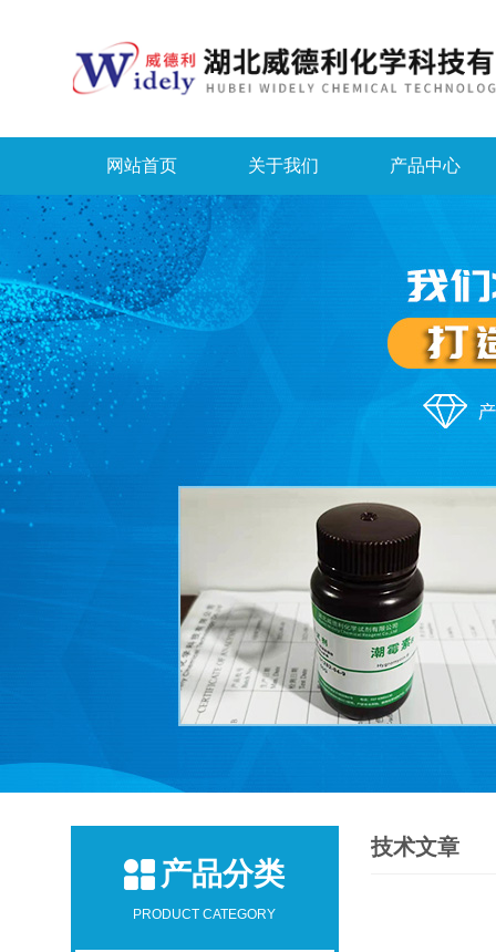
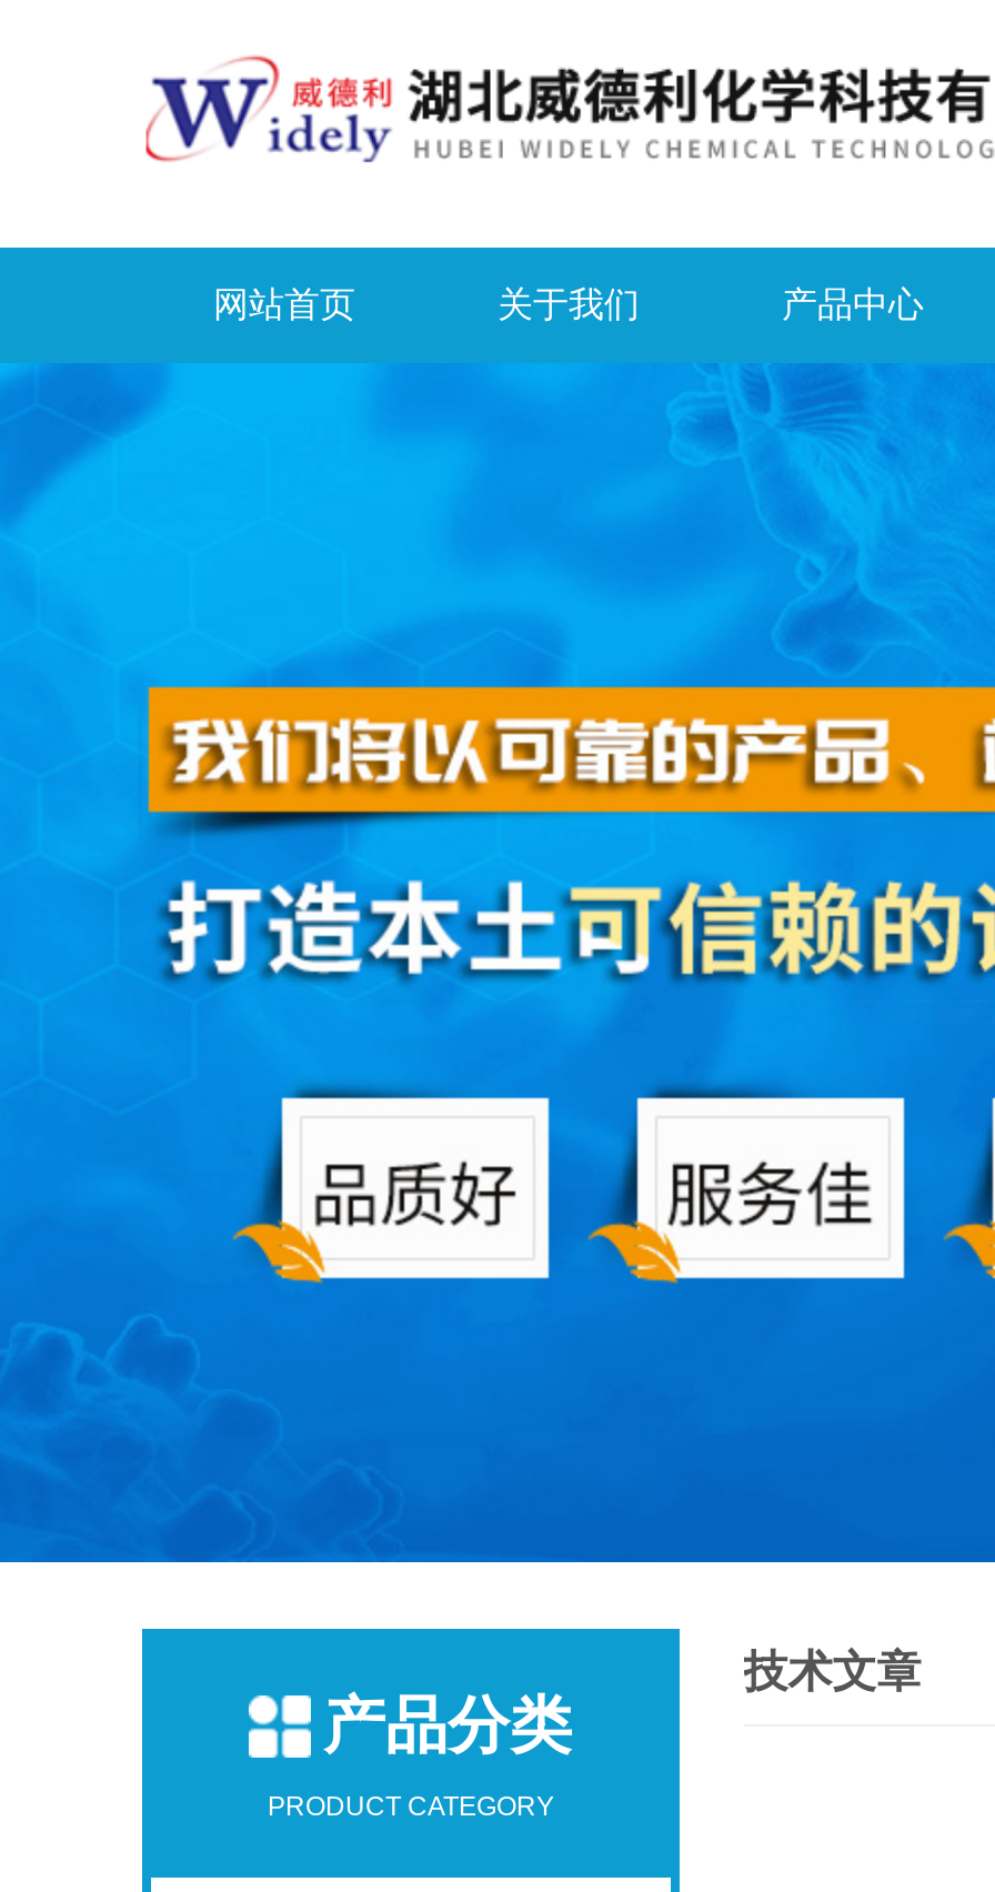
[3,195,493,793] [image] -> [7,363,988,1562] [image]

